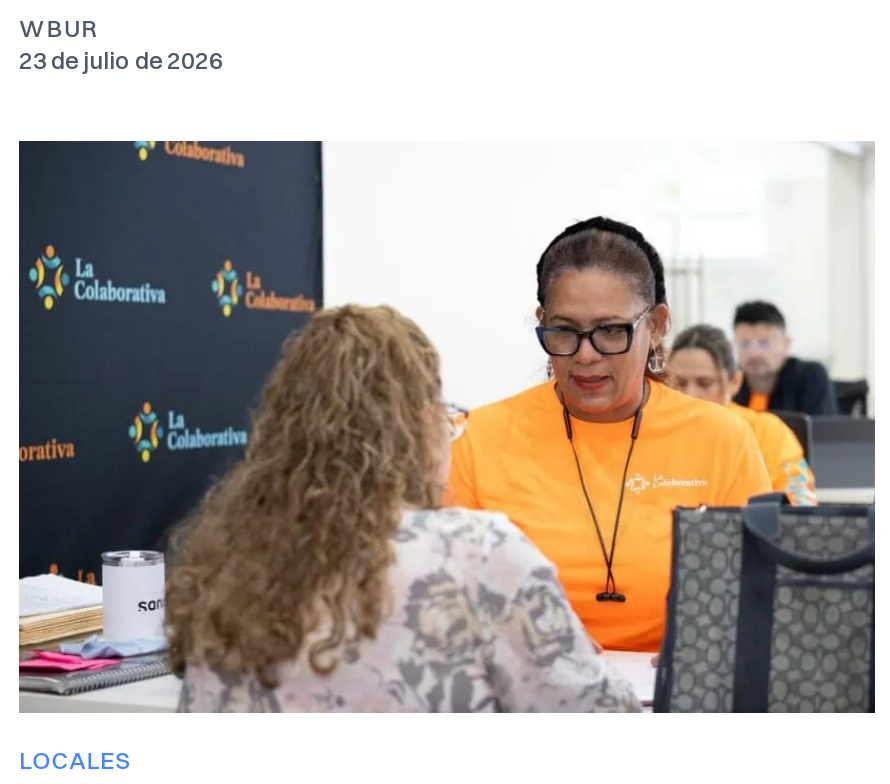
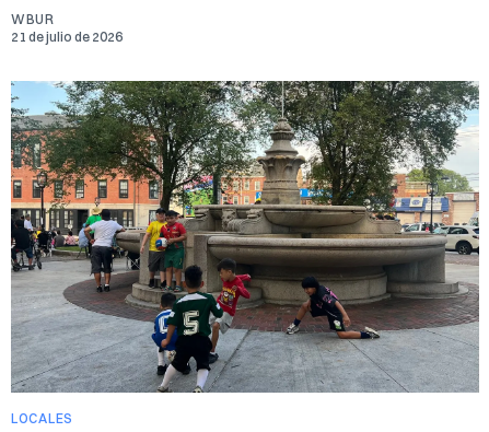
[19,45,223,75] 23 de julio de 2026 -> [11,28,123,44] 21 de julio de 2026
[17,138,875,714] [image] -> [10,80,479,393] [image]

